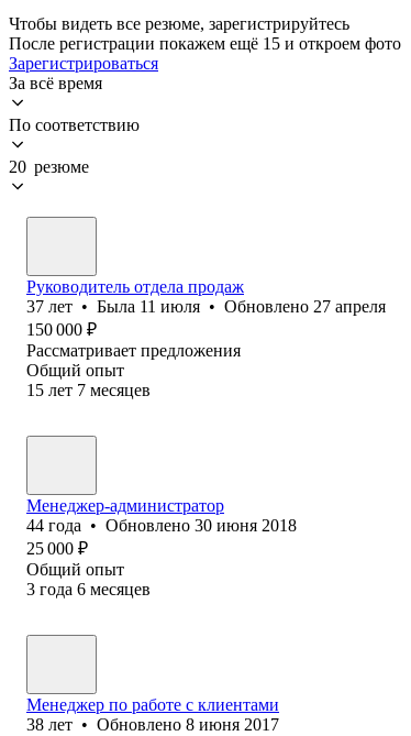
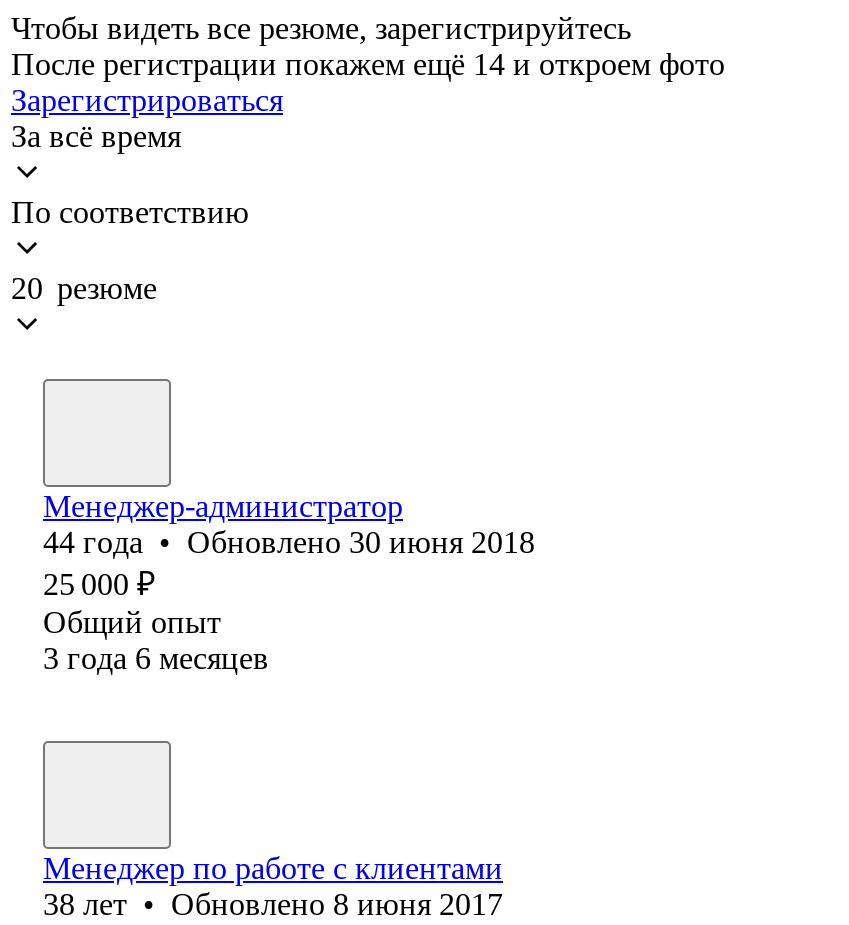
[9,34,401,53] После регистрации покажем ещё 15 и откроем фото -> [11,47,725,81] После регистрации покажем ещё 14 и откроем фото
[26,277,386,399] Руководитель отдела продаж | 37 лет • Была 11 июля • Обновлено 27 апреля | 150 000 ₽ | Рассматривает предложения | Общий опыт | 15 лет 7 месяцев -> none

